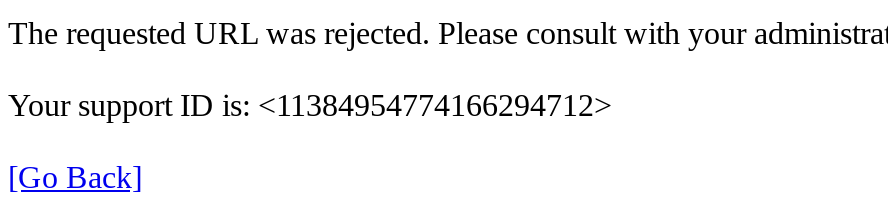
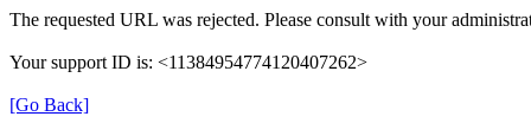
[8,88,612,122] Your support ID is: <11384954774166294712> -> [9,52,367,72] Your support ID is: <11384954774120407262>

